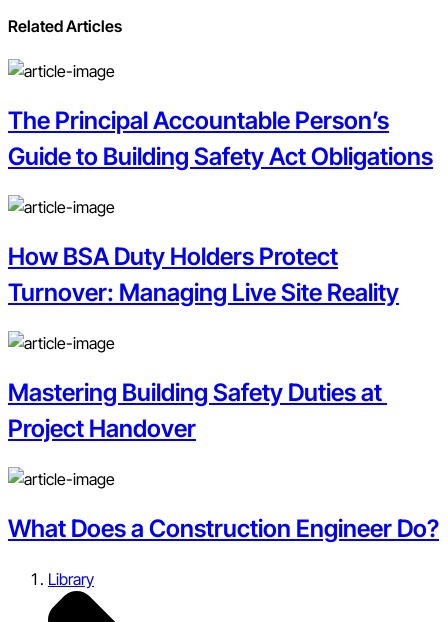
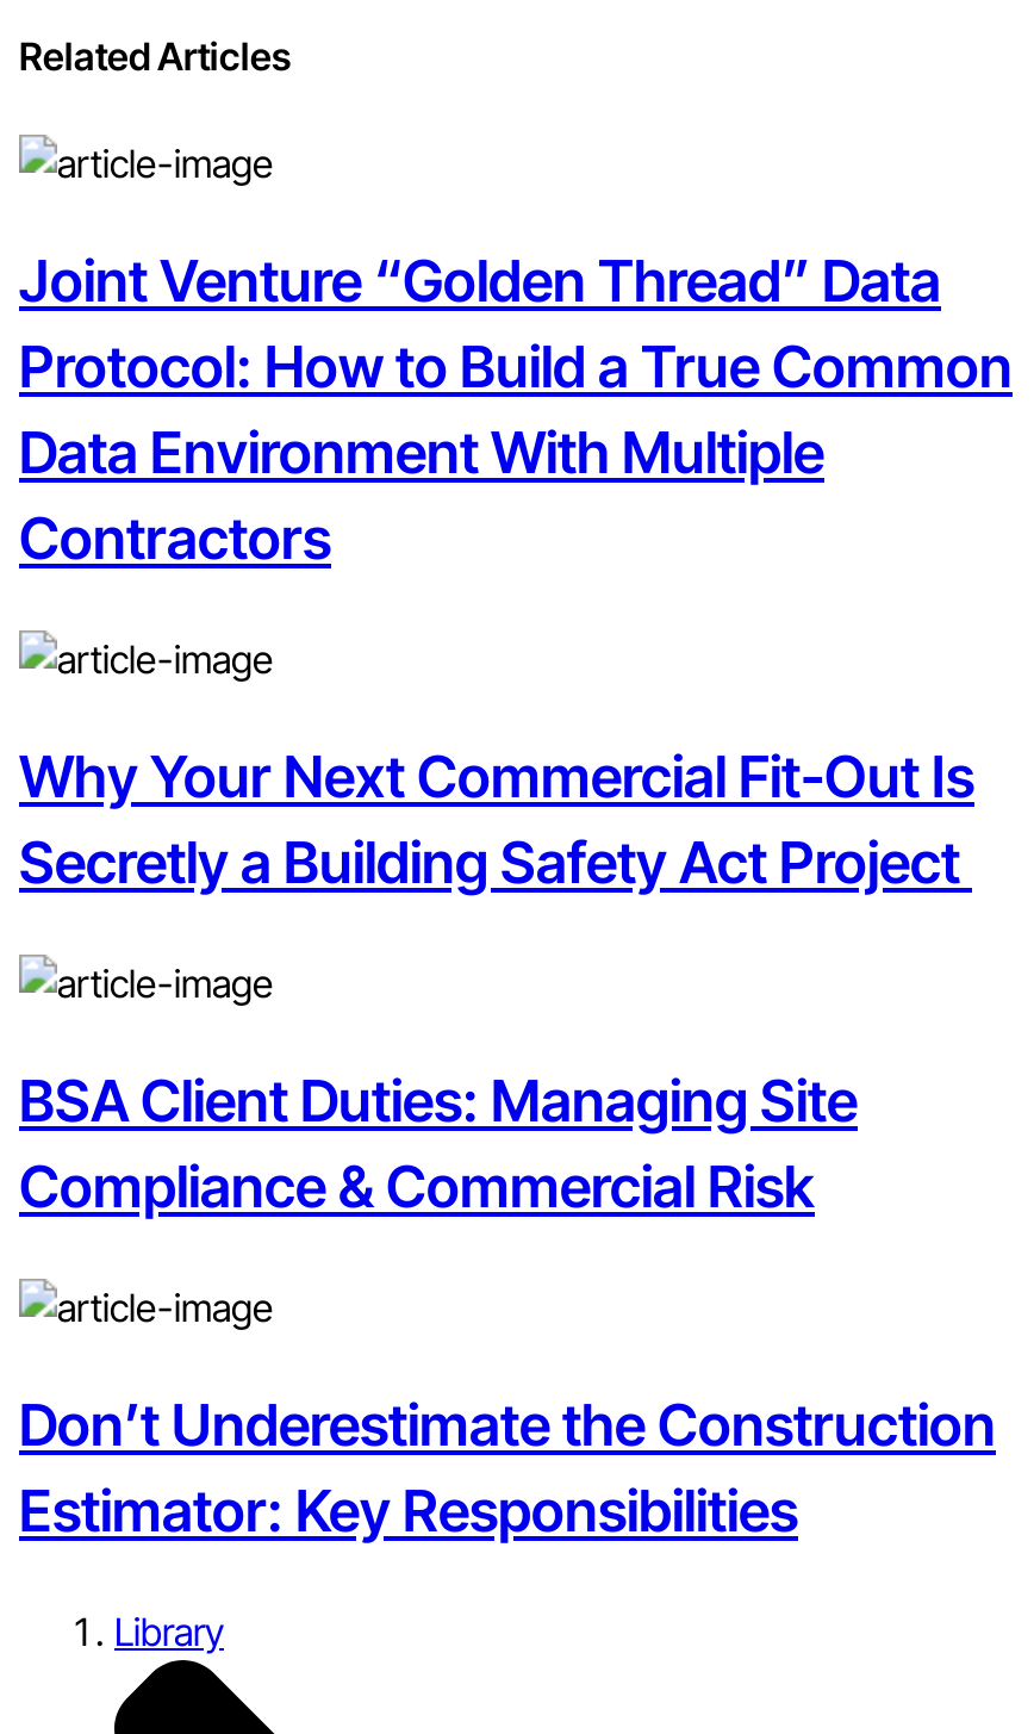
[8,106,433,171] The Principal Accountable Person’s | Guide to Building Safety Act Obligations -> [19,247,1013,574] Joint Venture “Golden Thread” Data | Protocol: How to Build a True Common | Data Environment With Multiple | Contractors
[8,242,399,307] How BSA Duty Holders Protect | Turnover: Managing Live Site Reality -> [19,743,974,898] Why Your Next Commercial Fit-Out Is | Secretly a Building Safety Act Project
[8,378,387,443] Mastering Building Safety Duties at | Project Handover -> [19,1066,858,1221] BSA Client Duties: Managing Site | Compliance & Commercial Risk
[8,514,439,543] What Does a Construction Engineer Do? -> [19,1390,996,1545] Don’t Underestimate the Construction | Estimator: Key Responsibilities

